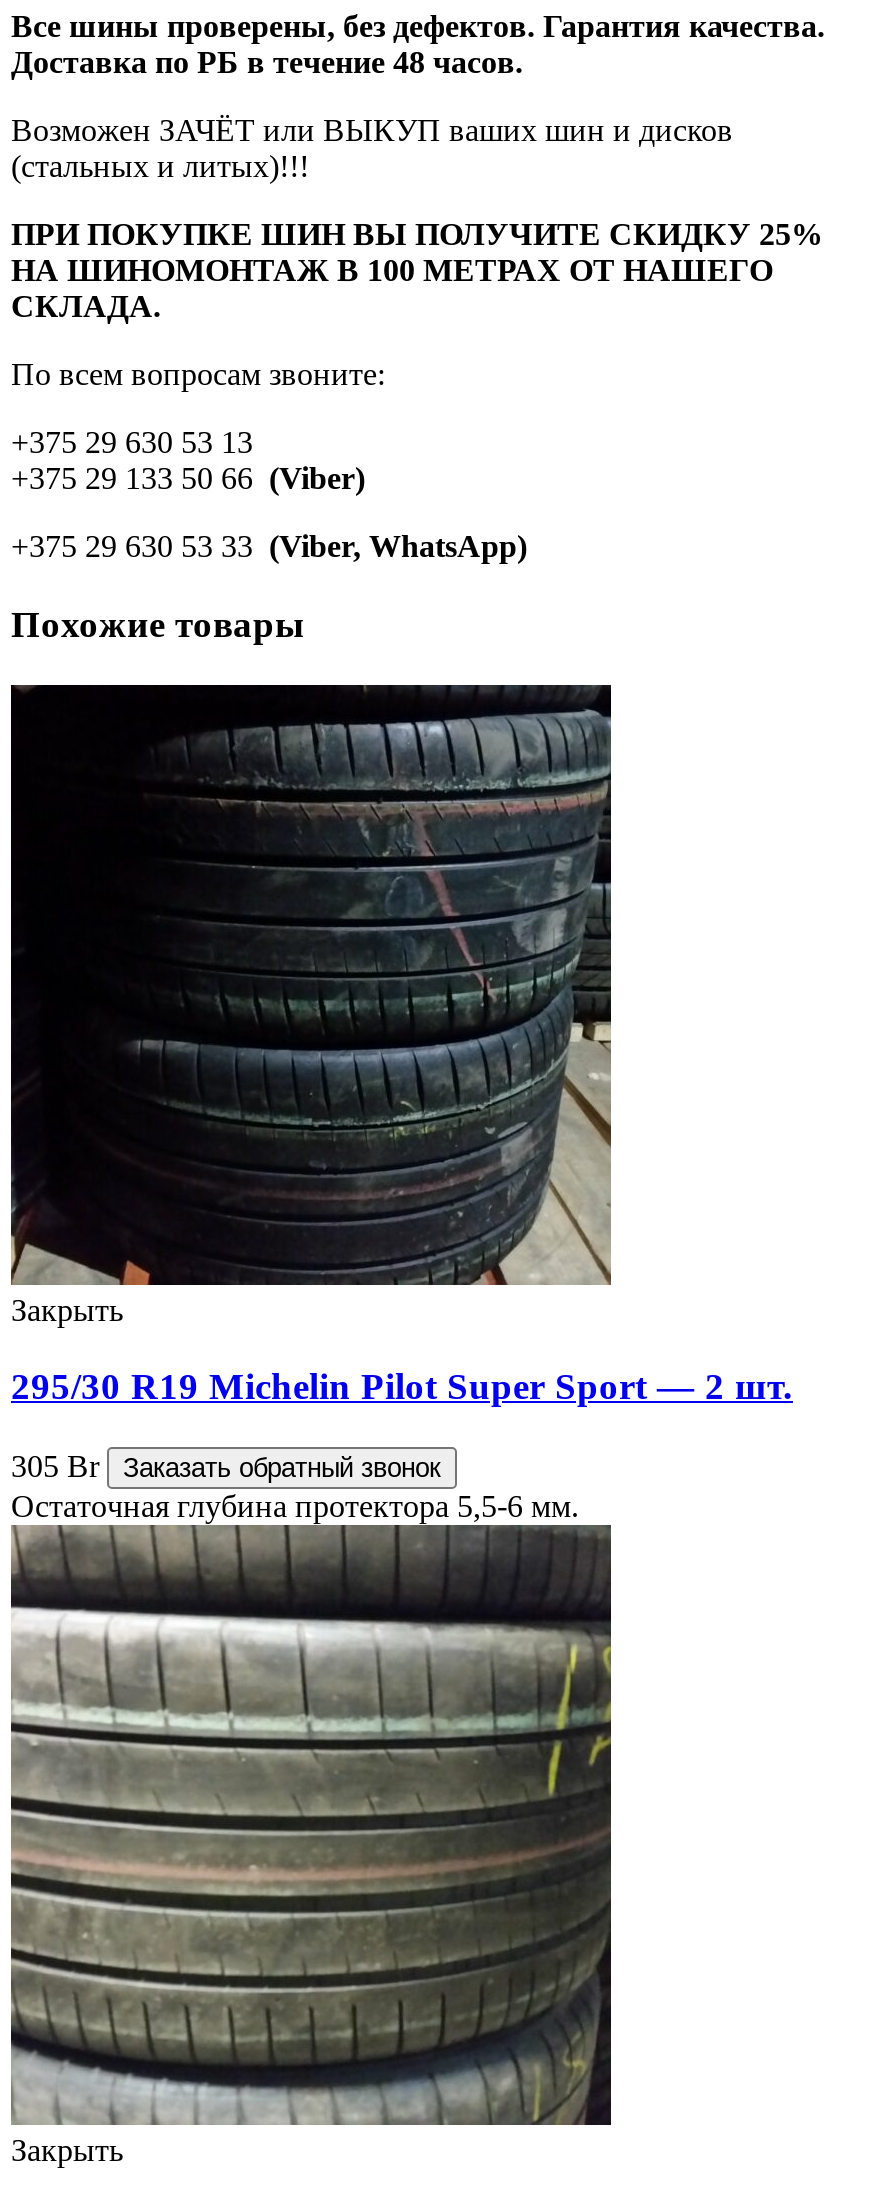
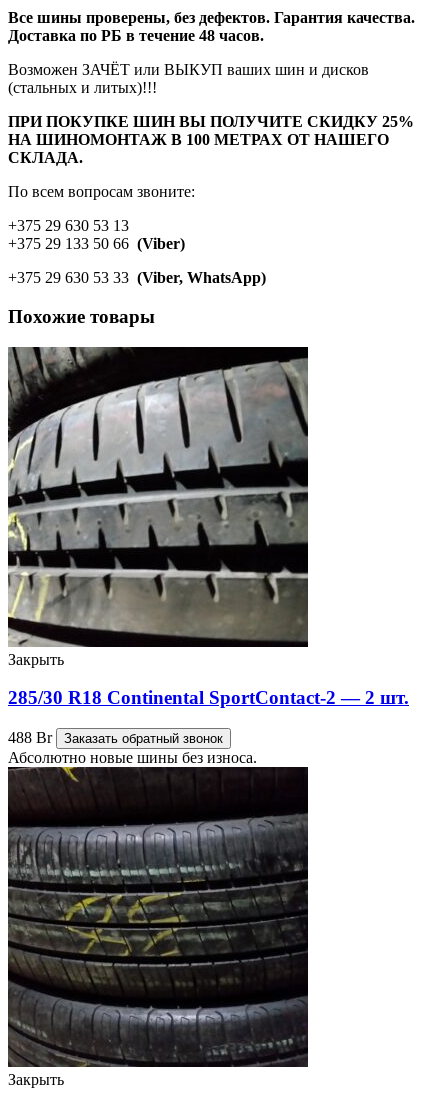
[9,685,793,1408] [image] | 295/30 R19 Michelin Pilot Super Sport — 2 шт. -> [7,346,409,708] [image] | 285/30 R18 Continental SportContact-2 — 2 шт.
[11,1449,441,1483] 305 Br Заказать обратный звонок -> [8,729,223,746] 488 Br Заказать обратный звонок
[11,1489,579,1523] Остаточная глубина протектора 5,5-6 мм. -> [8,749,257,766] Абсолютно новые шины без износа.
[9,1529,613,2127] [image] -> [7,774,309,1068] [image]

